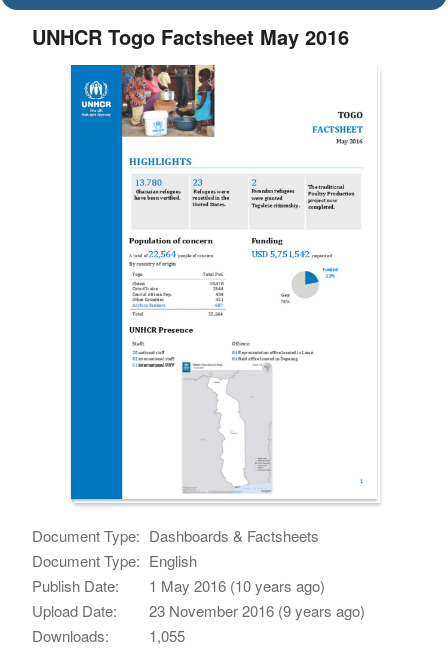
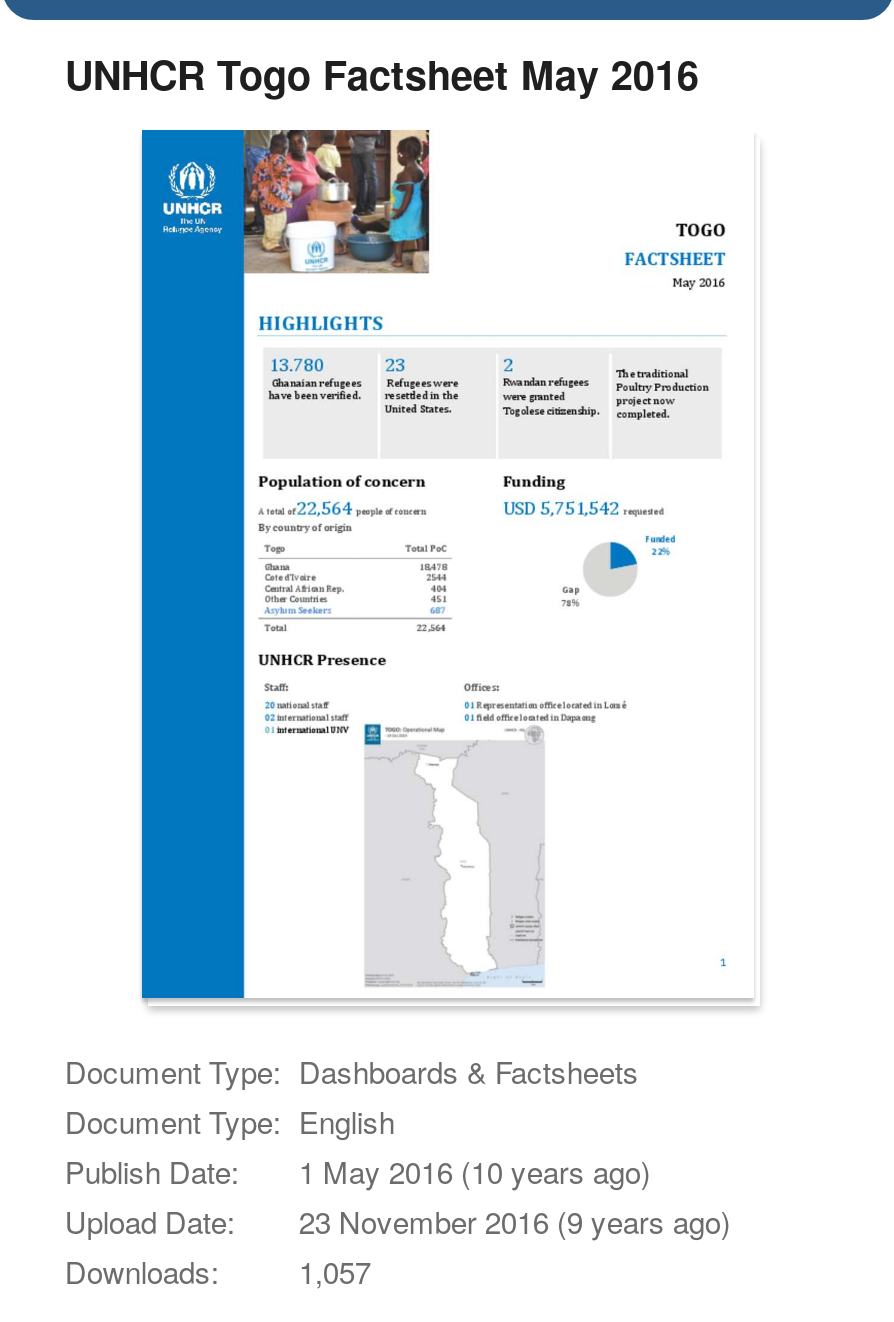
[32,625,185,646] Downloads: 1,055 -> [65,1250,371,1292] Downloads: 1,057

